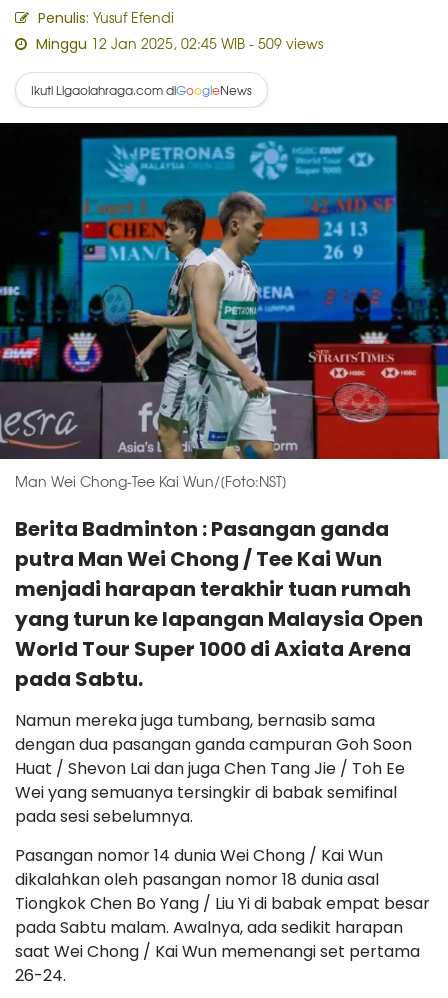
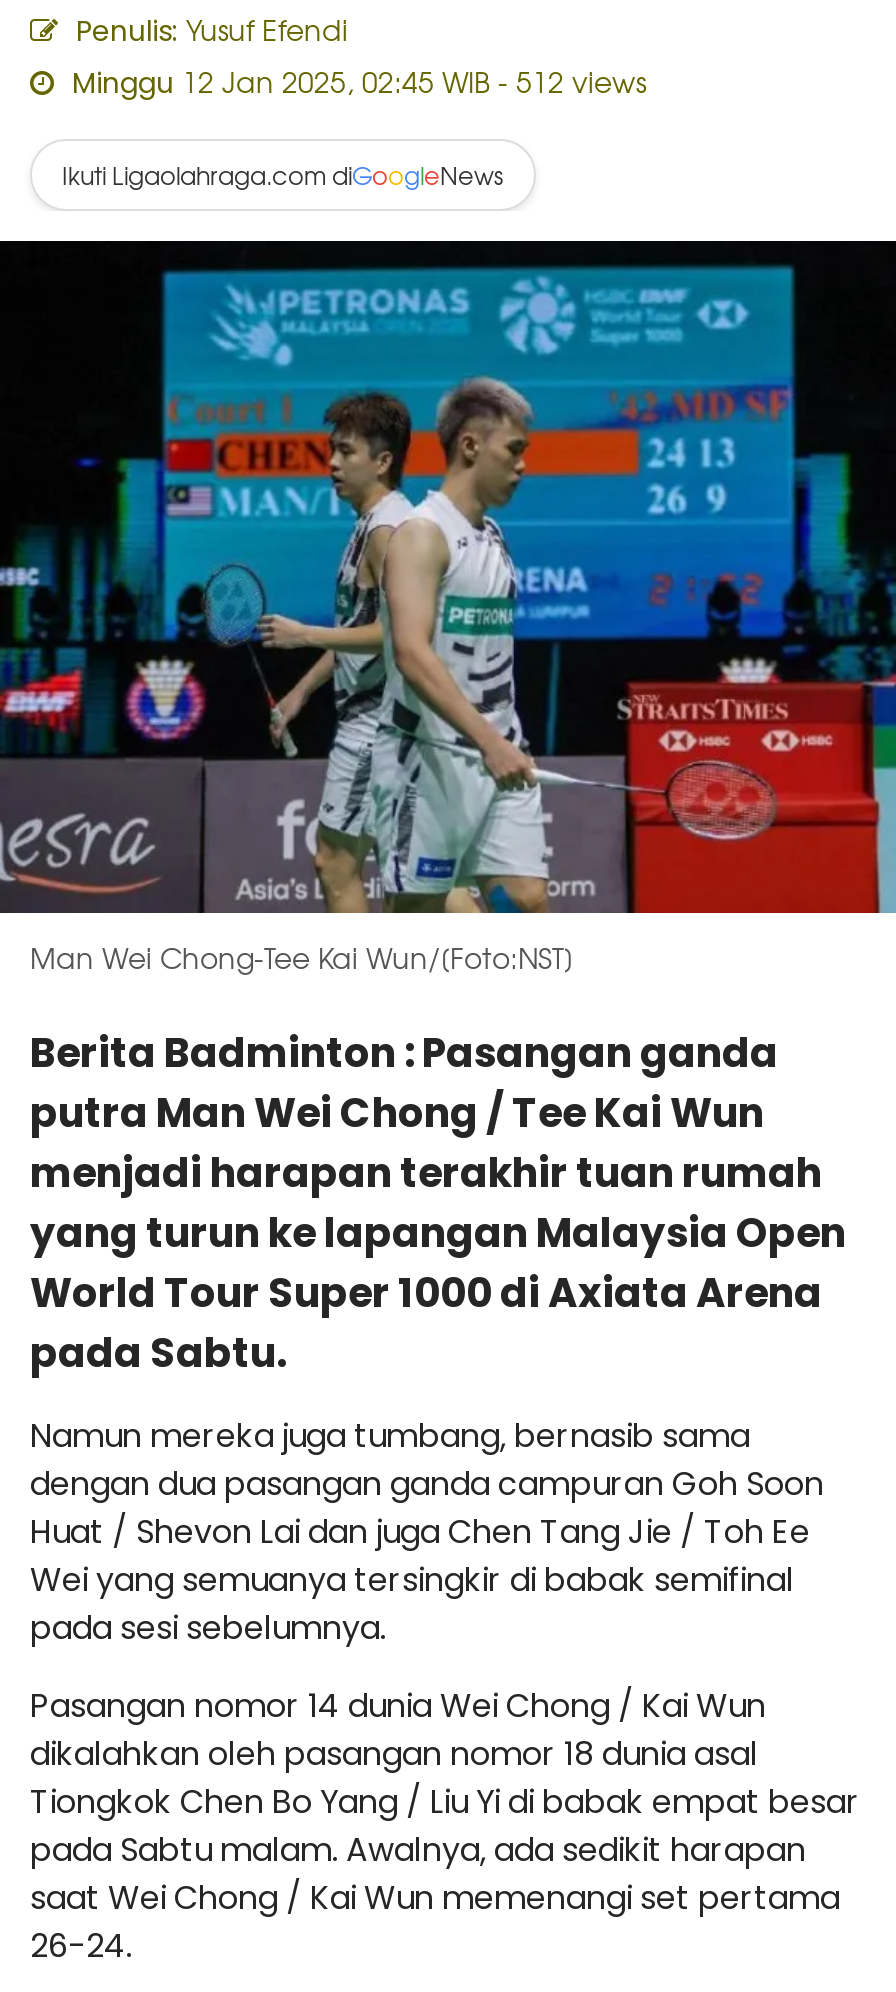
[32,33,323,53] Minggu 12 Jan 2025, 02:45 WIB - 509 views -> [64,61,646,101] Minggu 12 Jan 2025, 02:45 WIB - 512 views

